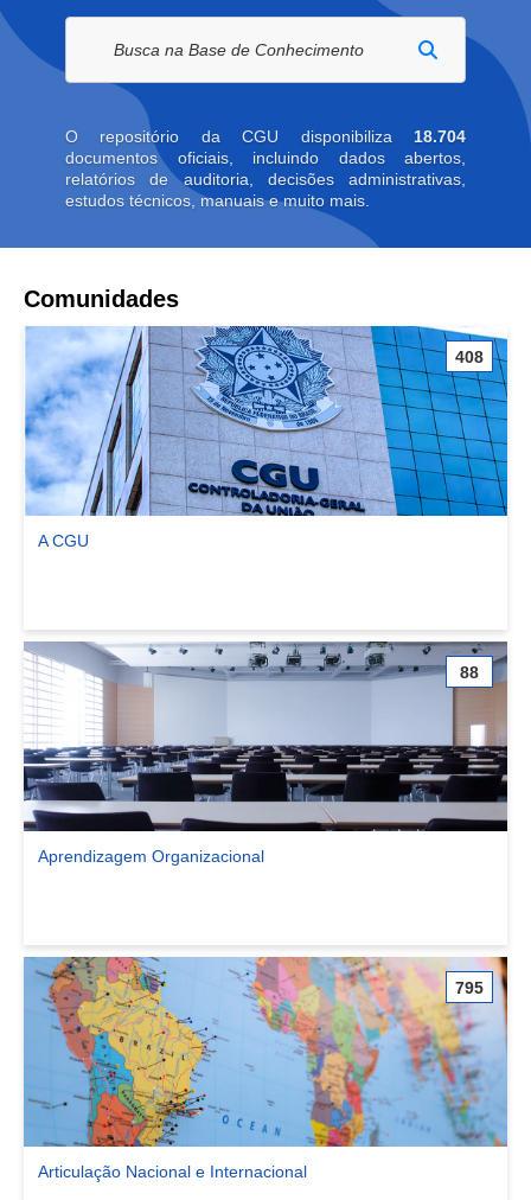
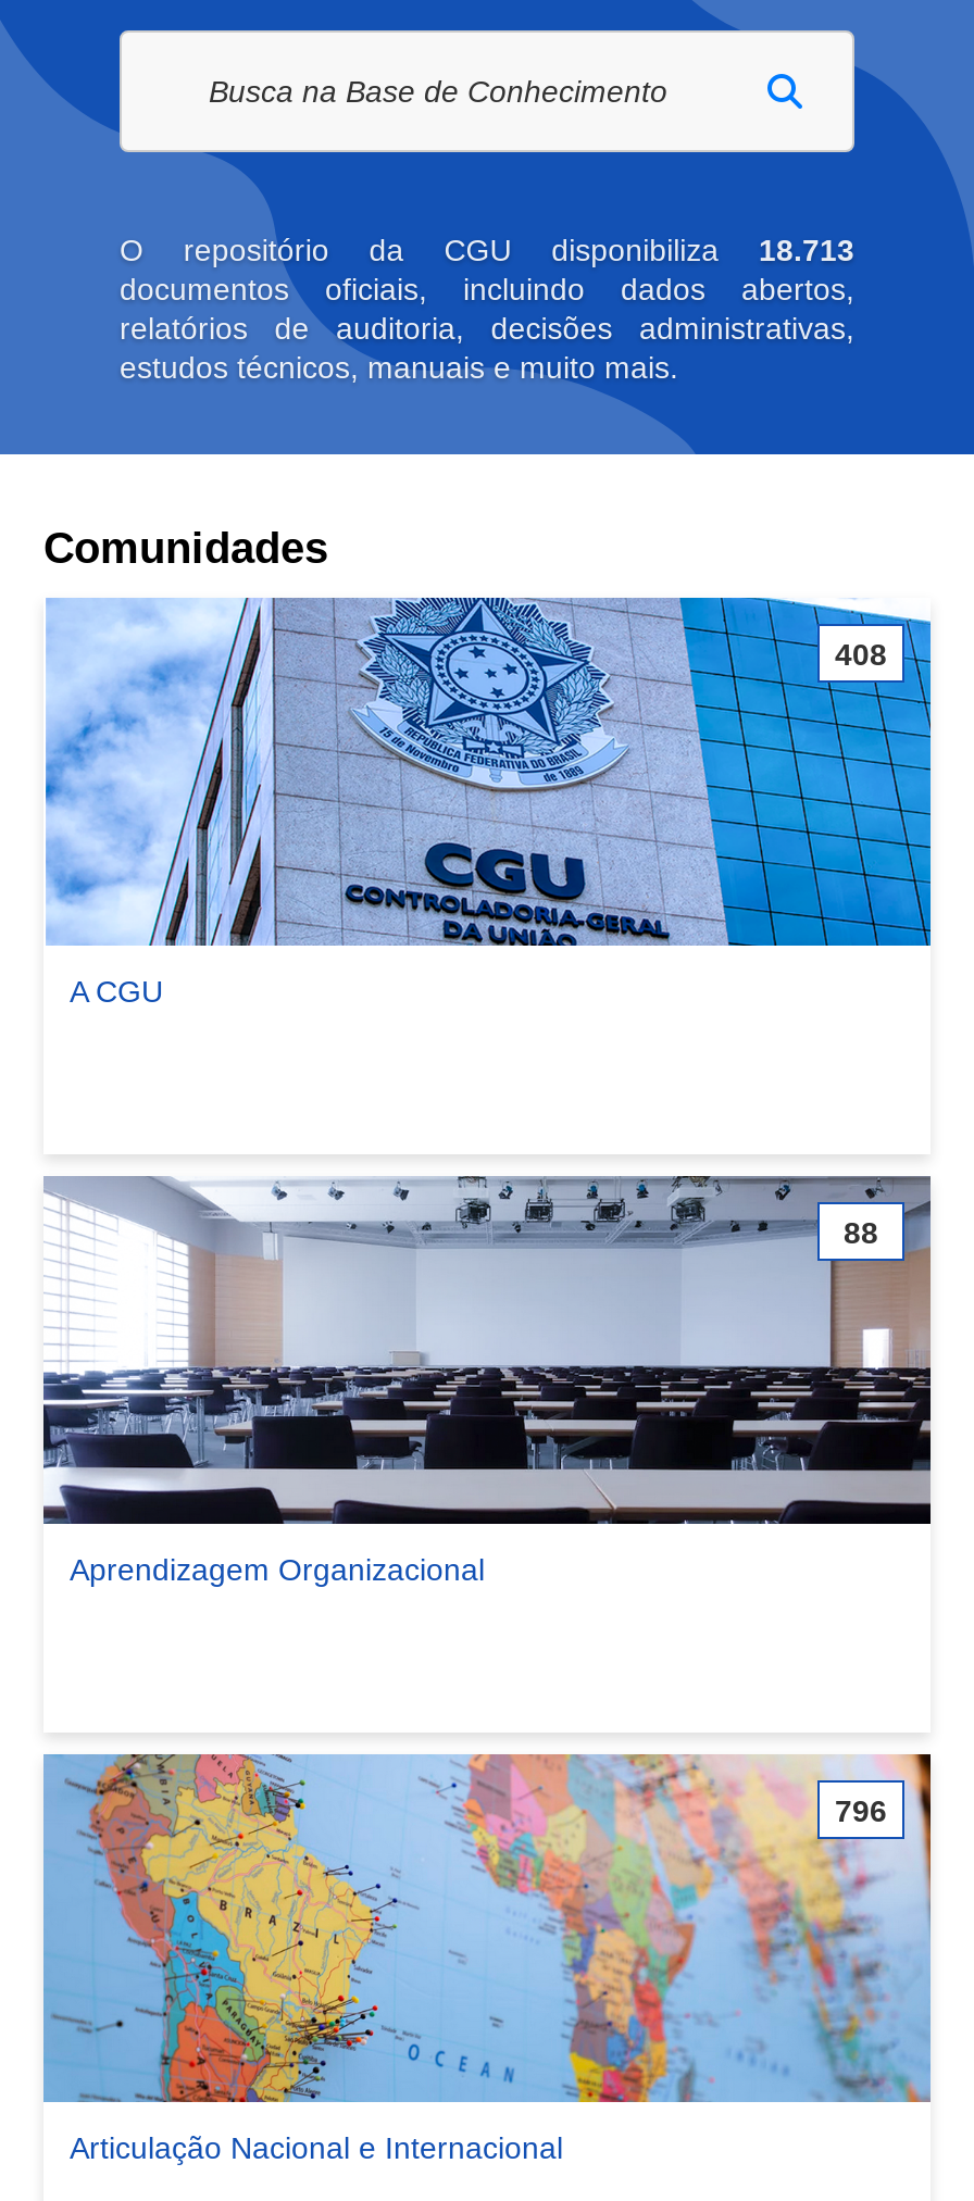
[65,127,466,146] O repositório da CGU disponibiliza 18.704 -> [120,233,854,267] O repositório da CGU disponibiliza 18.713
[455,978,484,997] 795 -> [835,1792,887,1827] 796

